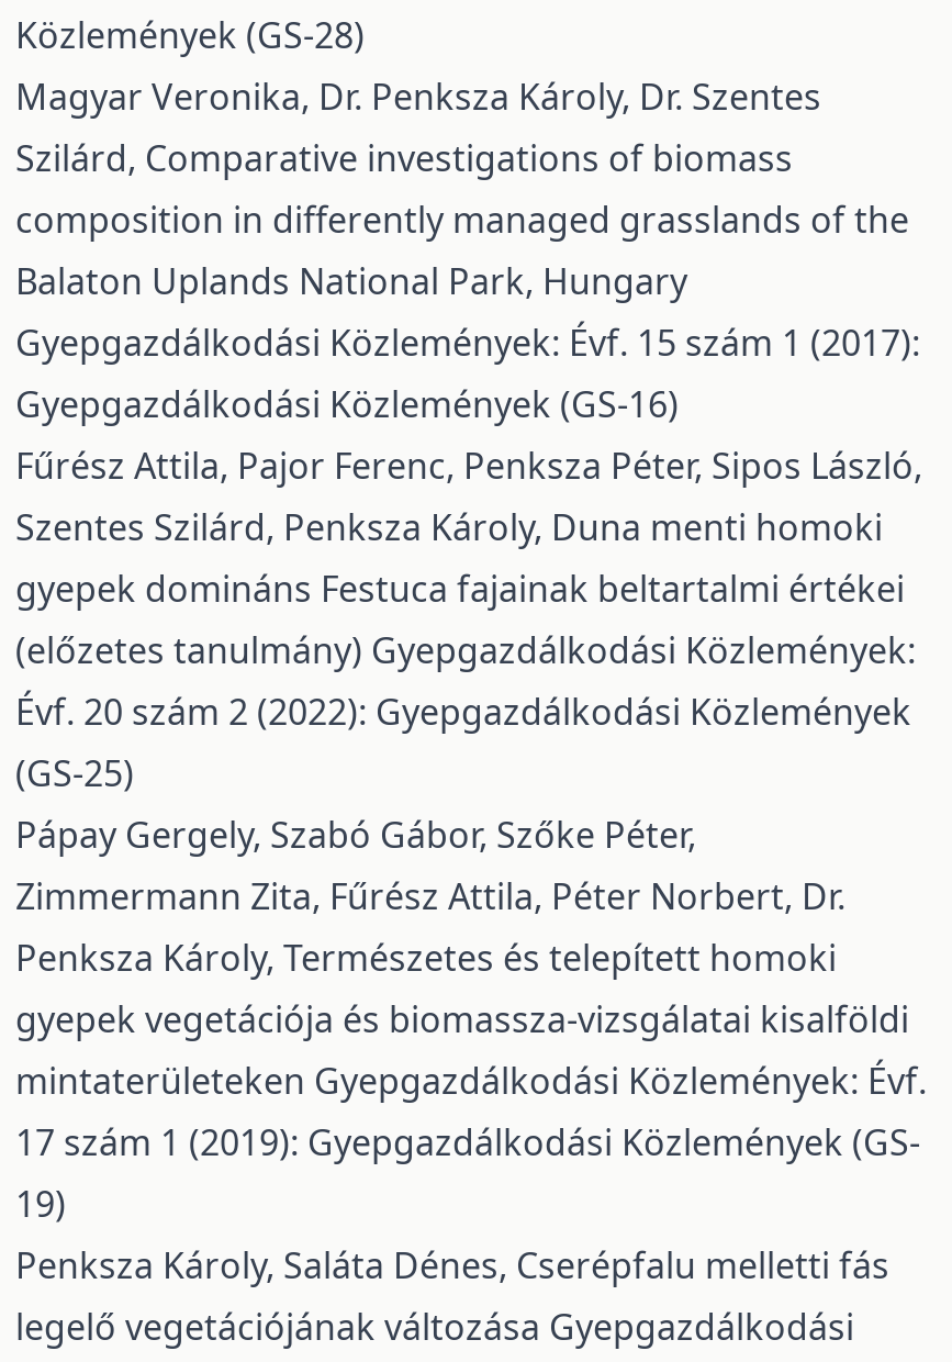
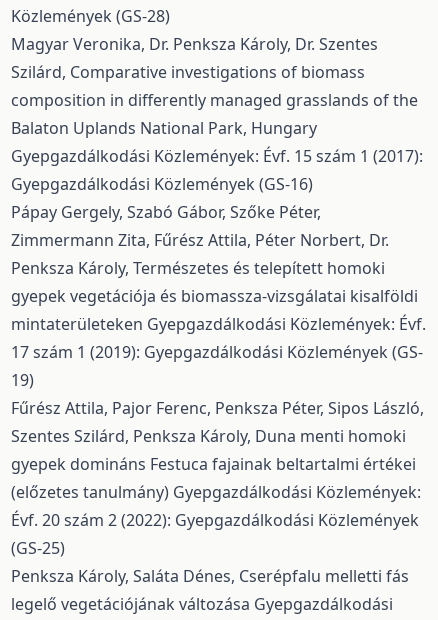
moved [15,442,922,797] -> [11,397,424,559]: Fűrész Attila, Pajor Ferenc, Penksza Péter, Sipos László, | Szentes Szilárd, Penksza Károly, Duna menti homoki | gyepek domináns Festuca fajainak beltartalmi értékei | (előzetes tanulmány) Gyepgazdálkodási Közlemények: | Évf. 20 szám 2 (2022): Gyepgazdálkodási Közlemények | (GS-25)
moved [15,811,927,1228] -> [11,201,426,391]: Pápay Gergely, Szabó Gábor, Szőke Péter, | Zimmermann Zita, Fűrész Attila, Péter Norbert, Dr. | Penksza Károly, Természetes és telepített homoki | gyepek vegetációja és biomassza-vizsgálatai kisalföldi | mintaterületeken Gyepgazdálkodási Közlemények: Évf. | 17 szám 1 (2019): Gyepgazdálkodási Közlemények (GS- | 19)

